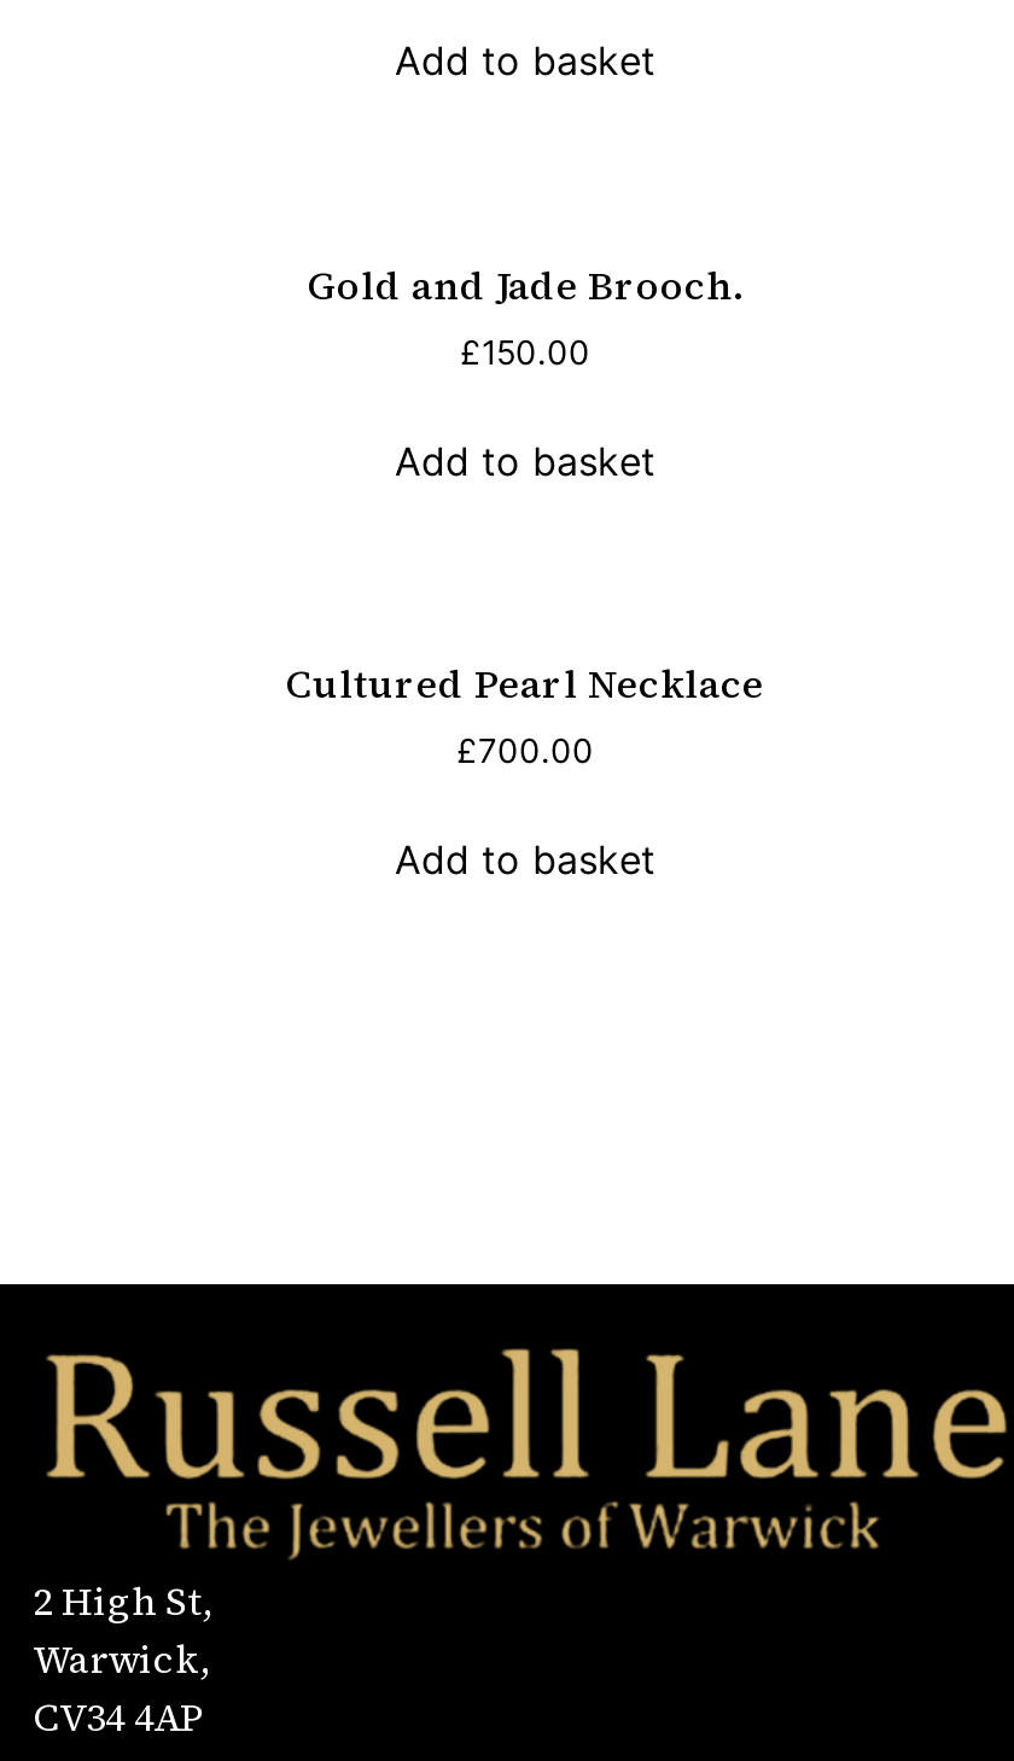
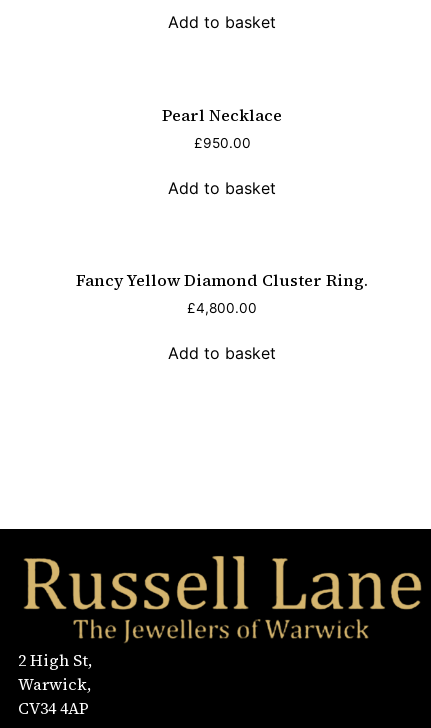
[308,258,742,371] Gold and Jade Brooch. | £150.00 -> [162,104,282,151] Pearl Necklace | £950.00
[286,658,764,771] Cultured Pearl Necklace | £700.00 -> [76,269,368,316] Fancy Yellow Diamond Cluster Ring. | £4,800.00

